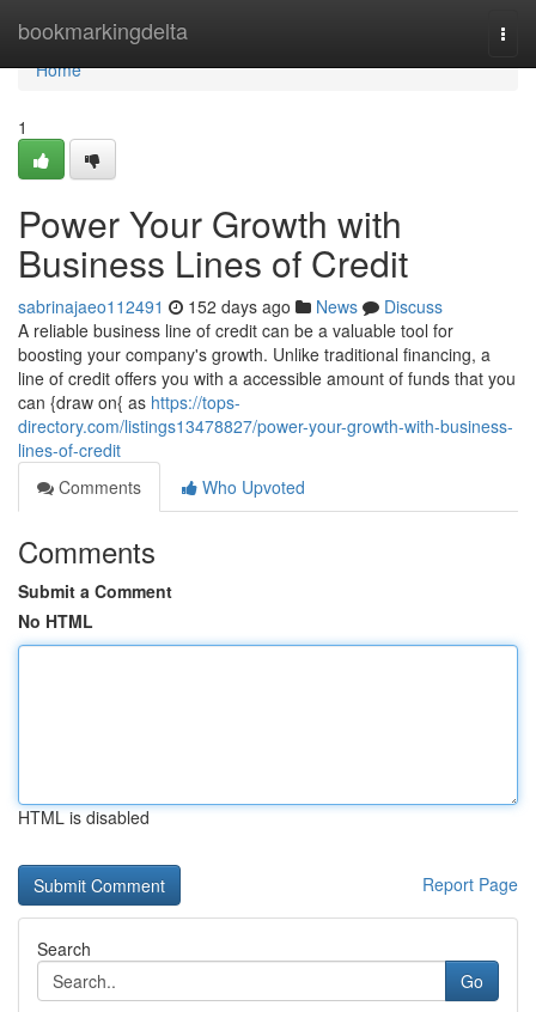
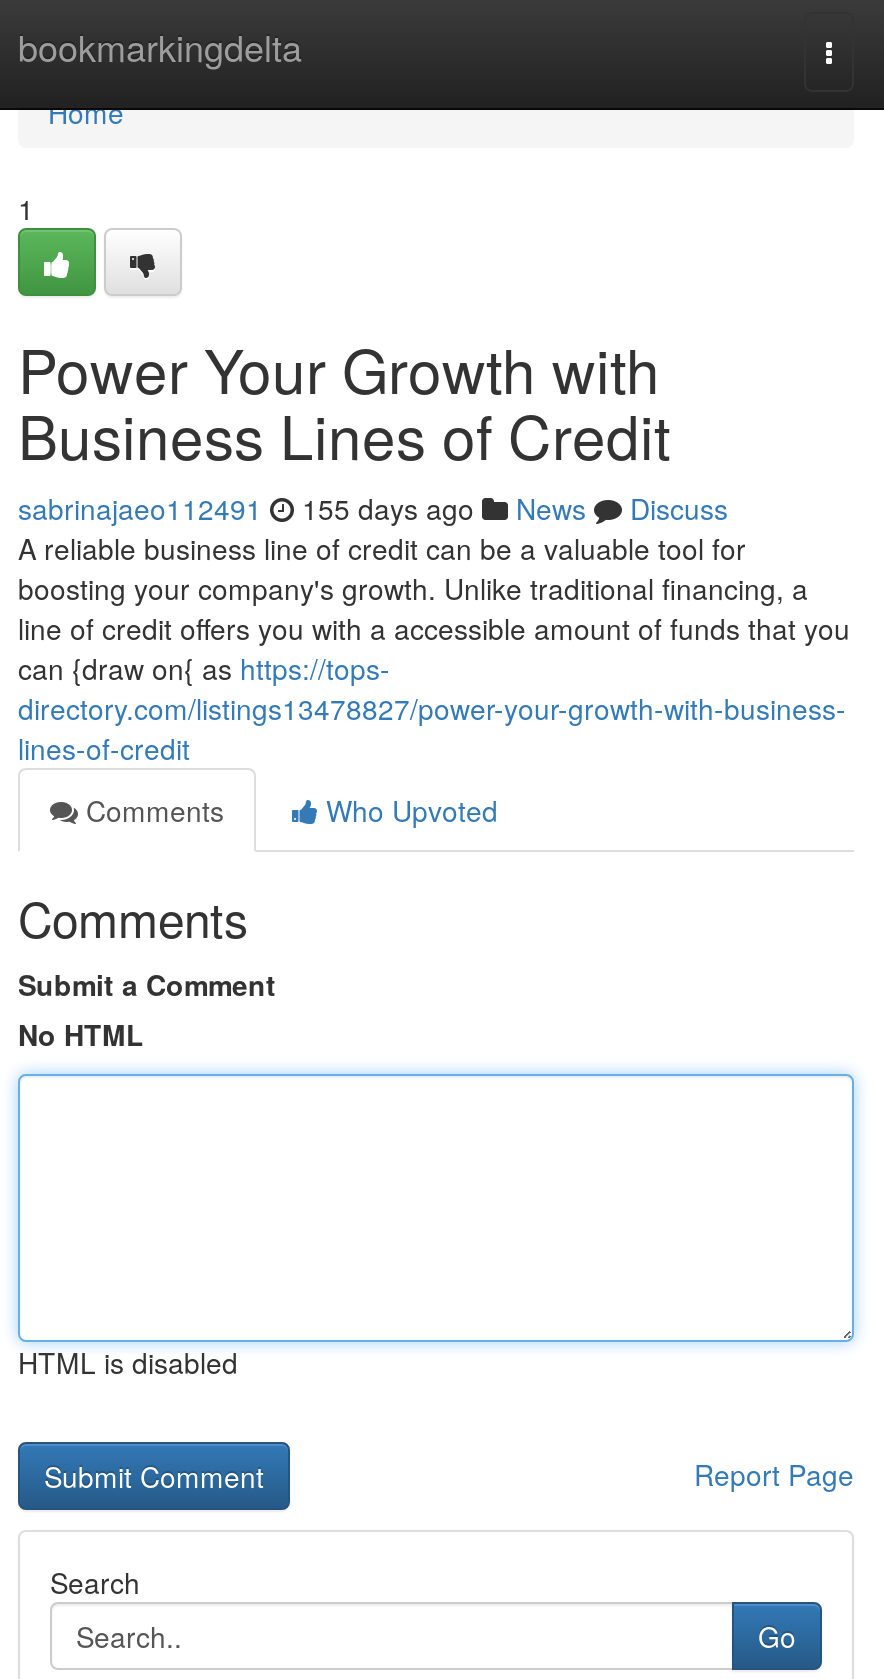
[18,294,443,318] sabrinajaeo112491 152 days ago News Discuss -> [18,488,728,528] sabrinajaeo112491 155 days ago News Discuss

